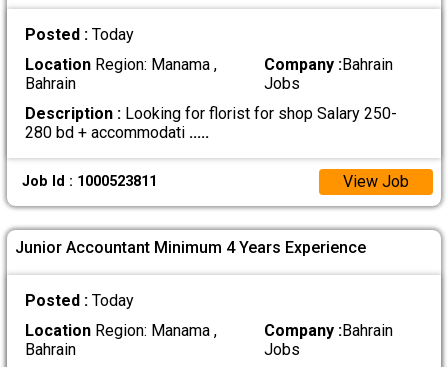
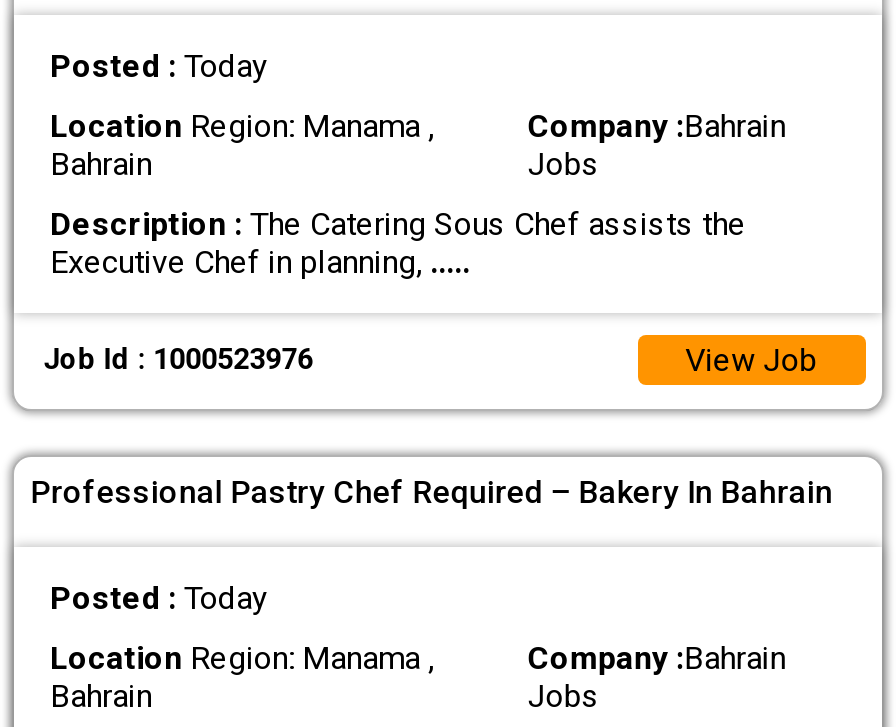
[25,104,397,142] Description : Looking for florist for shop Salary 250- | 280 bd + accommodati..... -> [50,205,746,281] Description : The Catering Sous Chef assists the | Executive Chef in planning,.....
[22,173,157,190] Job Id : 1000523811 -> [44,344,314,378] Job Id : 1000523976
[15,238,366,257] Junior Accountant Minimum 4 Years Experience -> [31,473,833,511] Professional Pastry Chef Required – Bakery In Bahrain

